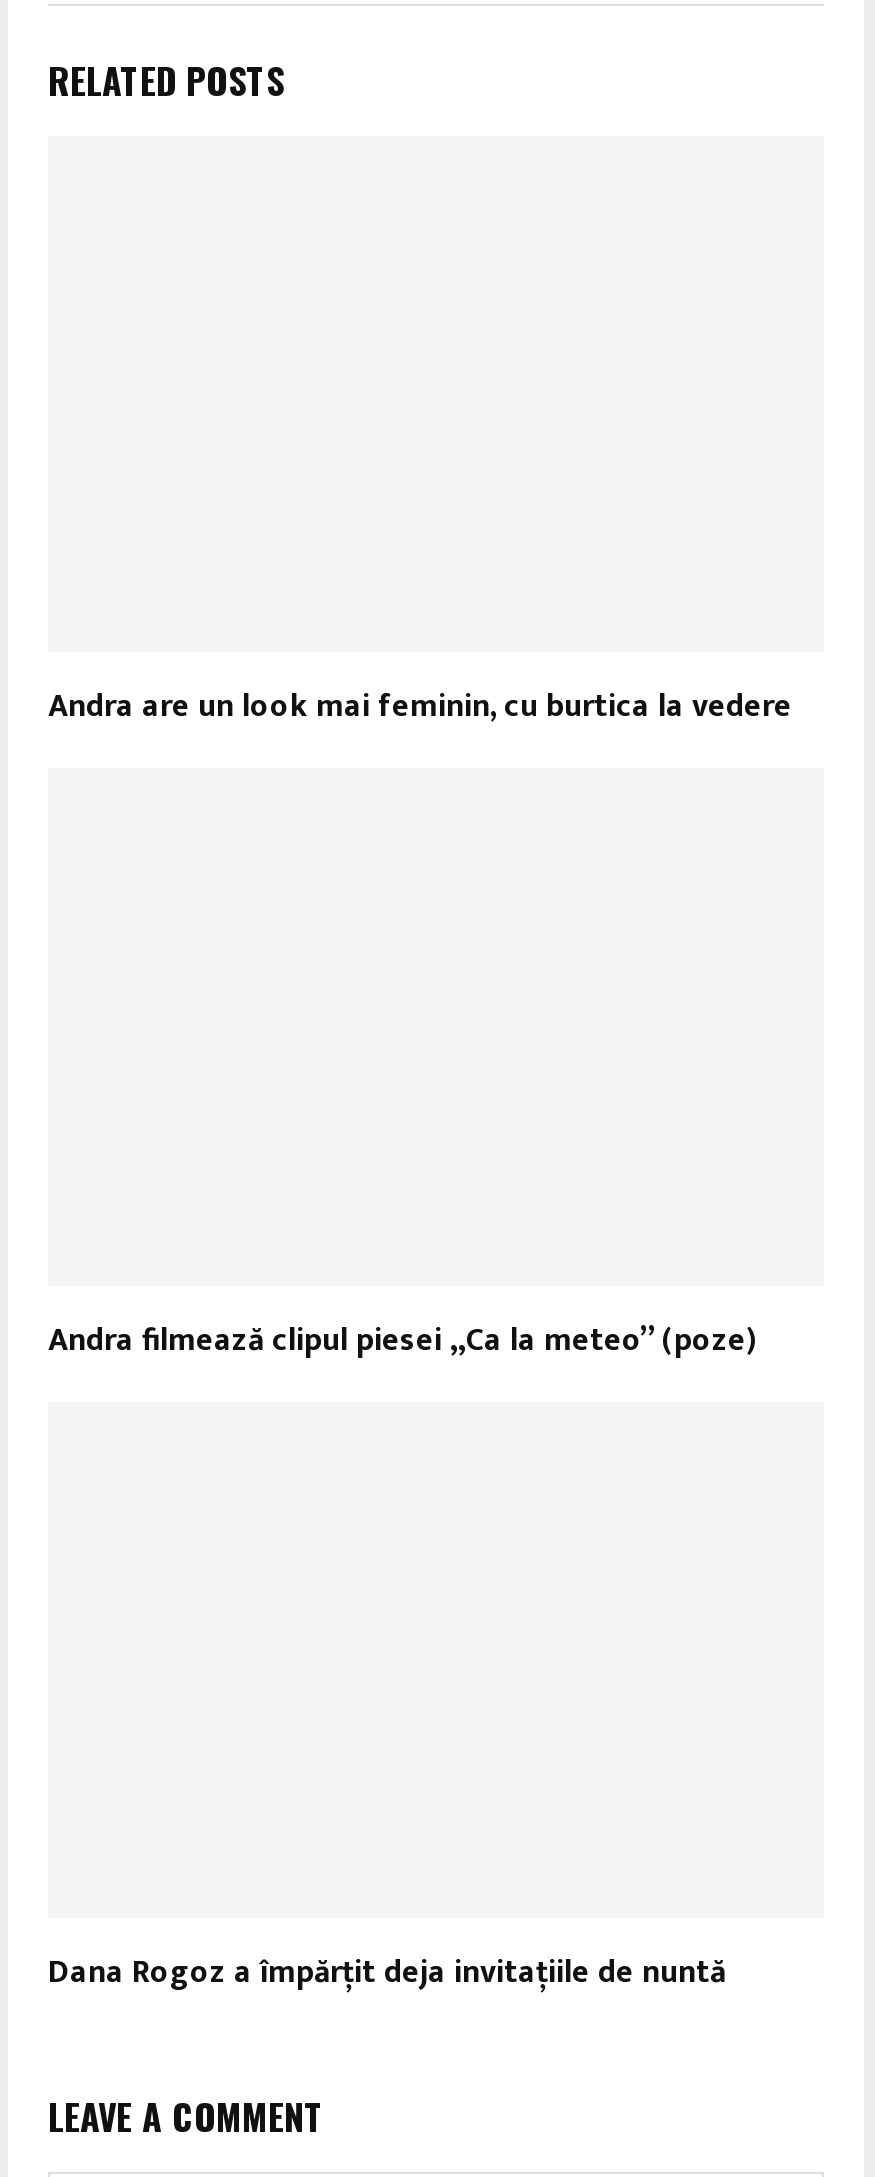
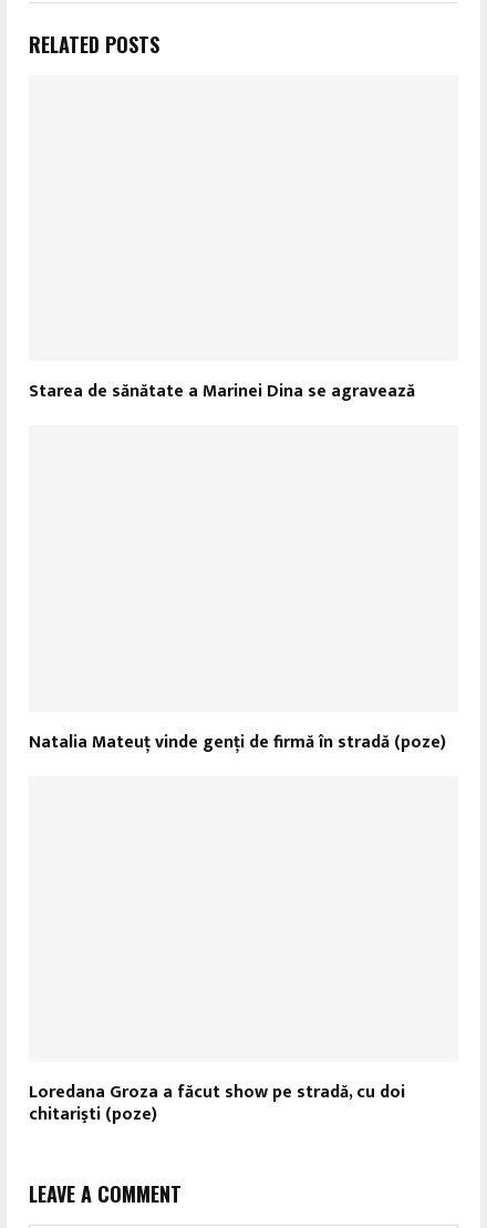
[48,680,792,734] Andra are un look mai feminin, cu burtica la vedere -> [29,377,415,407] Starea de sănătate a Marinei Dina se agravează
[48,1314,756,1368] Andra filmează clipul piesei „Ca la meteo” (poze) -> [29,727,446,757] Natalia Mateuţ vinde genţi de firmă în stradă (poze)
[48,1947,726,2001] Dana Rogoz a împărţit deja invitaţiile de nuntă -> [29,1078,405,1130] Loredana Groza a făcut show pe stradă, cu doi | chitarişti (poze)

